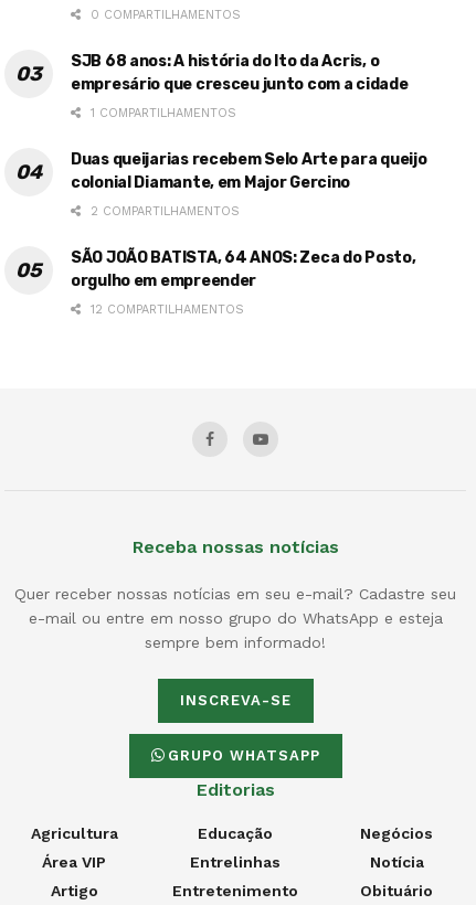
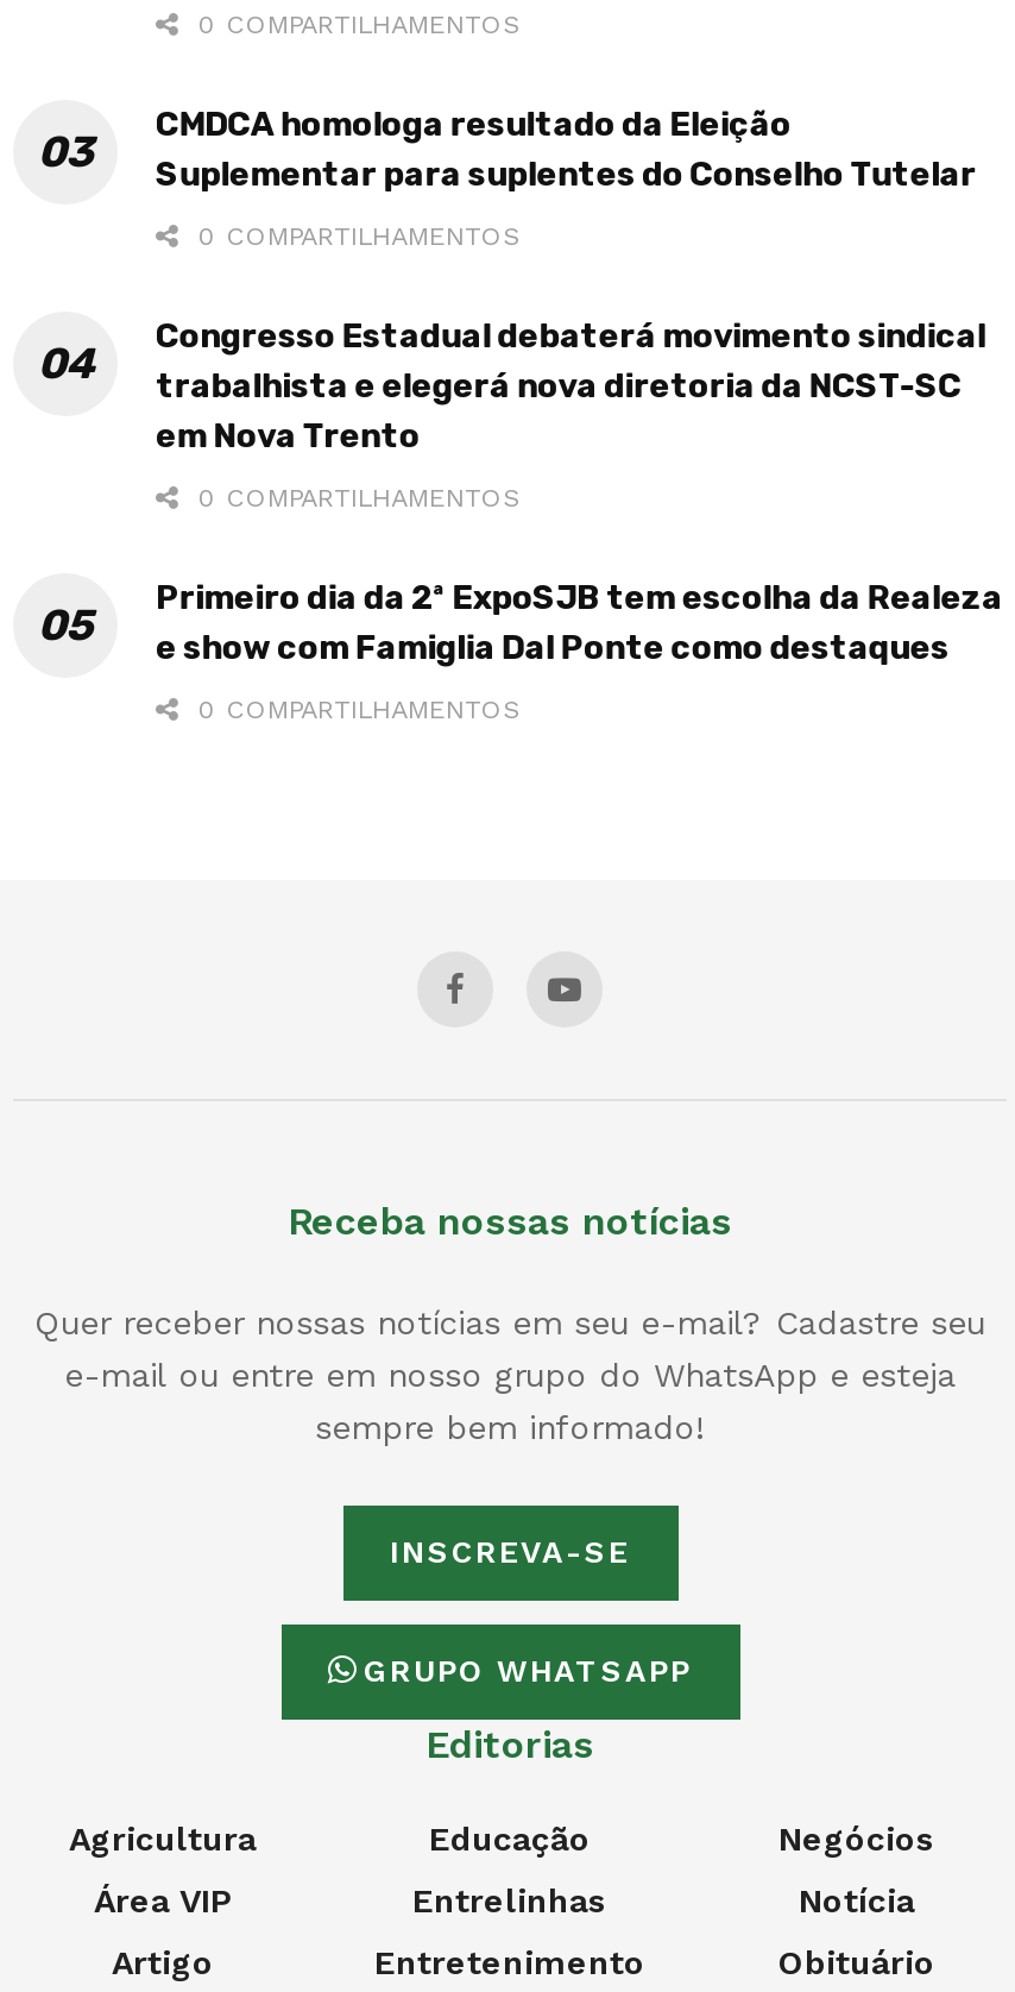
[71,52,408,94] SJB 68 anos: A história do Ito da Acris, o | empresário que cresceu junto com a cidade -> [156,105,976,196] CMDCA homologa resultado da Eleição | Suplementar para suplentes do Conselho Tutelar
[86,106,236,121] 1 COMPARTILHAMENTOS -> [189,222,522,253] 0 COMPARTILHAMENTOS
[71,150,427,192] Duas queijarias recebem Selo Arte para queijo | colonial Diamante, em Major Gercino -> [156,317,986,457] Congresso Estadual debaterá movimento sindical | trabalhista e elegerá nova diretoria da NCST-SC | em Nova Trento
[86,204,240,219] 2 COMPARTILHAMENTOS -> [189,483,522,514] 0 COMPARTILHAMENTOS
[71,249,416,290] SÃO JOÃO BATISTA, 64 ANOS: Zeca do Posto, | orgulho em empreender -> [156,578,1003,669] Primeiro dia da 2ª ExpoSJB tem escolha da Realeza | e show com Famiglia Dal Ponte como destaques
[86,303,244,317] 12 COMPARTILHAMENTOS -> [189,695,522,726] 0 COMPARTILHAMENTOS

